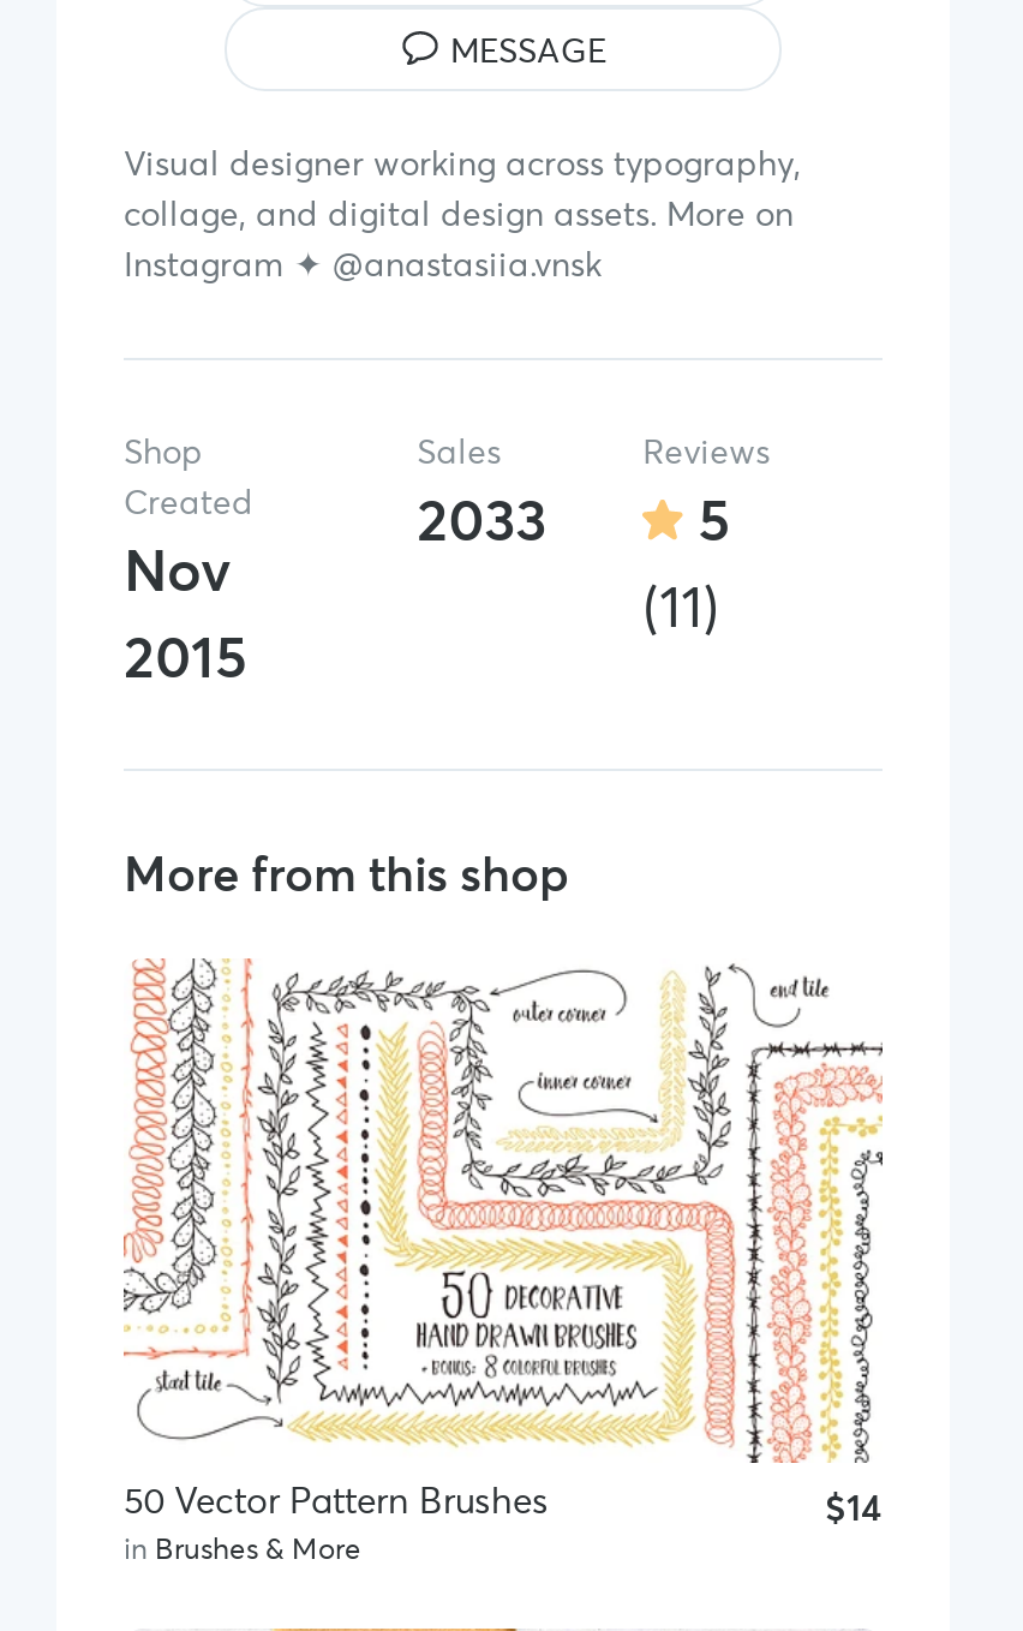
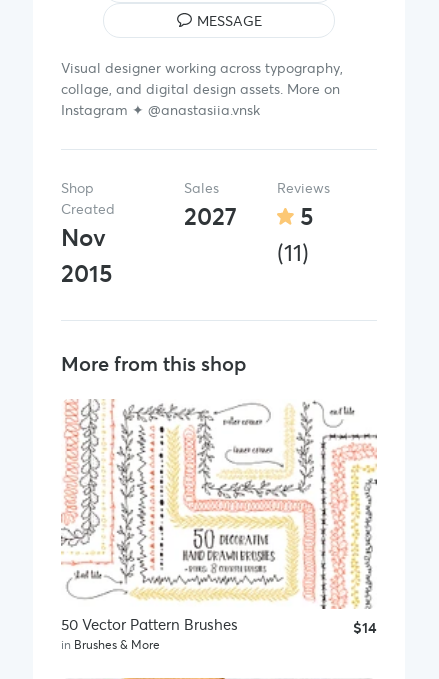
[417,484,547,558] 2033 -> [184,201,237,232] 2027

